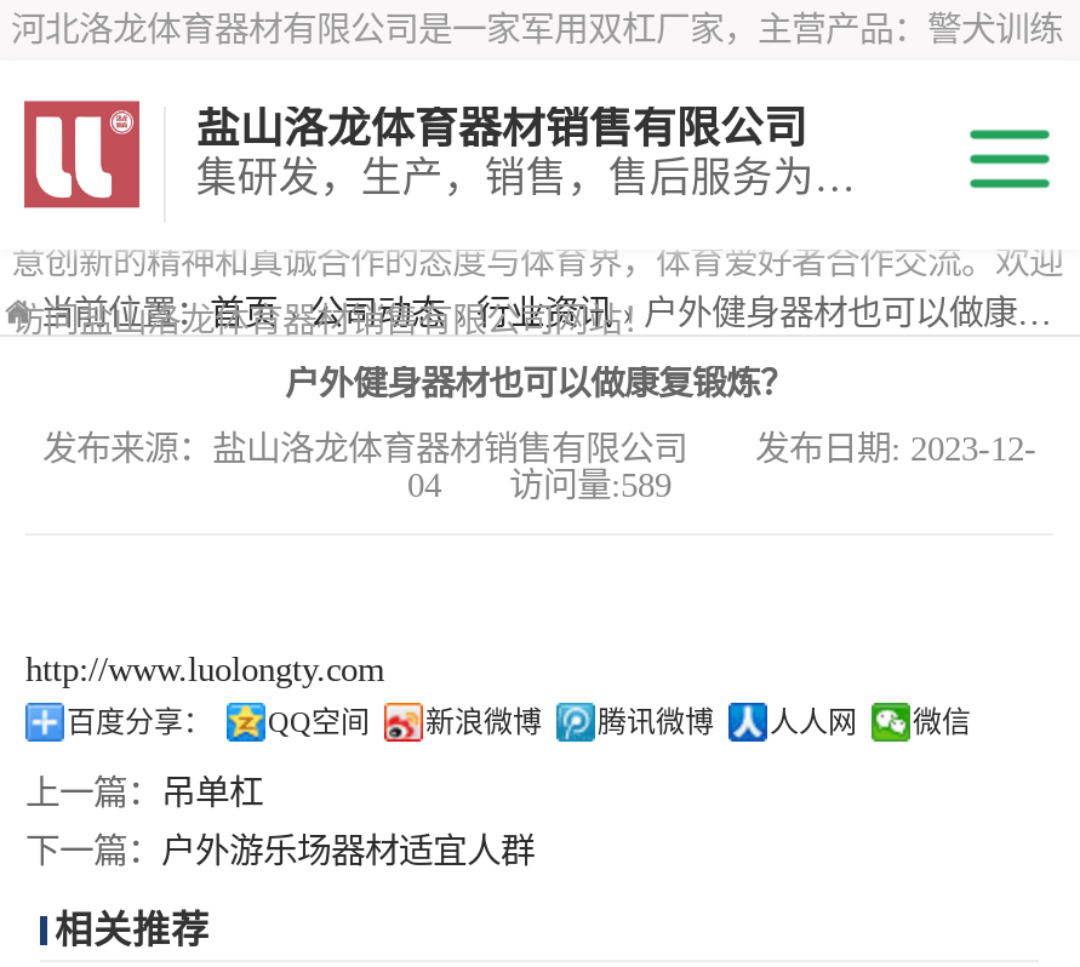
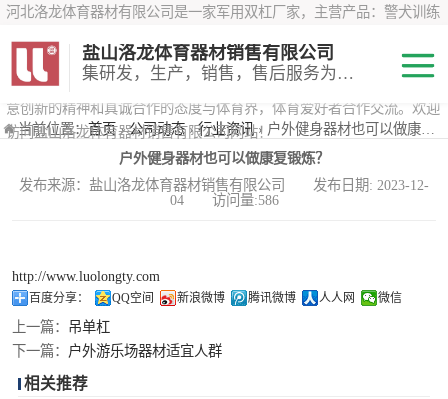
[407,465,672,504] 04 访问量:589 -> [169,192,278,208] 04 访问量:586

